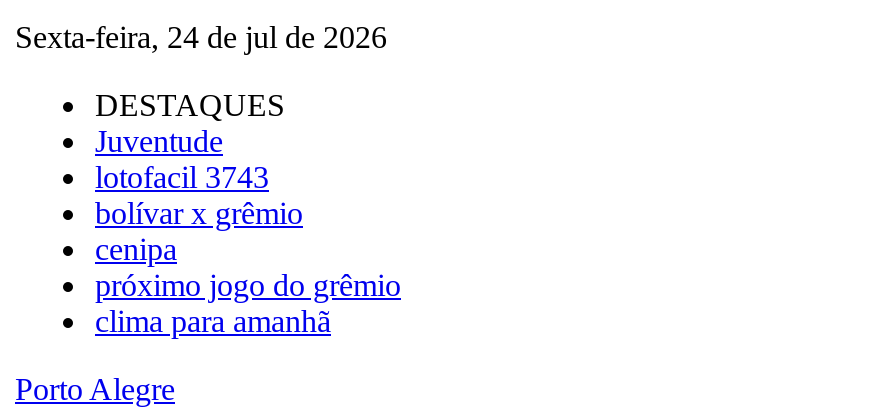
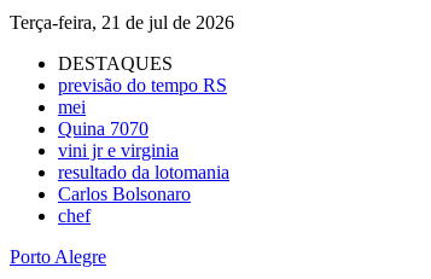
[15,20,387,54] Sexta-feira, 24 de jul de 2026 -> [10,12,234,33] Terça-feira, 21 de jul de 2026
[95,124,401,338] Juventude | lotofacil 3743 | bolívar x grêmio | cenipa | próximo jogo do grêmio | clima para amanhã -> [58,75,229,226] previsão do tempo RS | mei | Quina 7070 | vini jr e virginia | resultado da lotomania | Carlos Bolsonaro | chef

